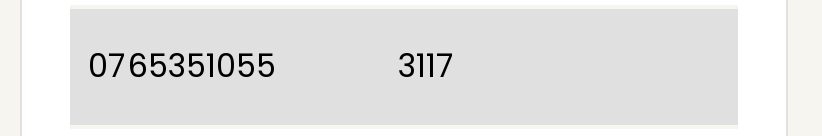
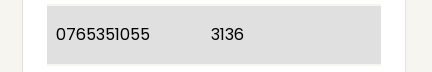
[398,43,456,89] 3117 -> [211,23,244,46] 3136

